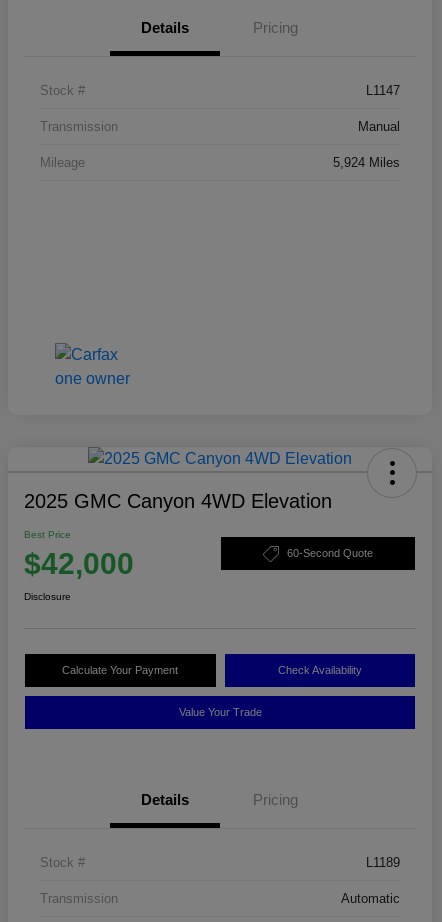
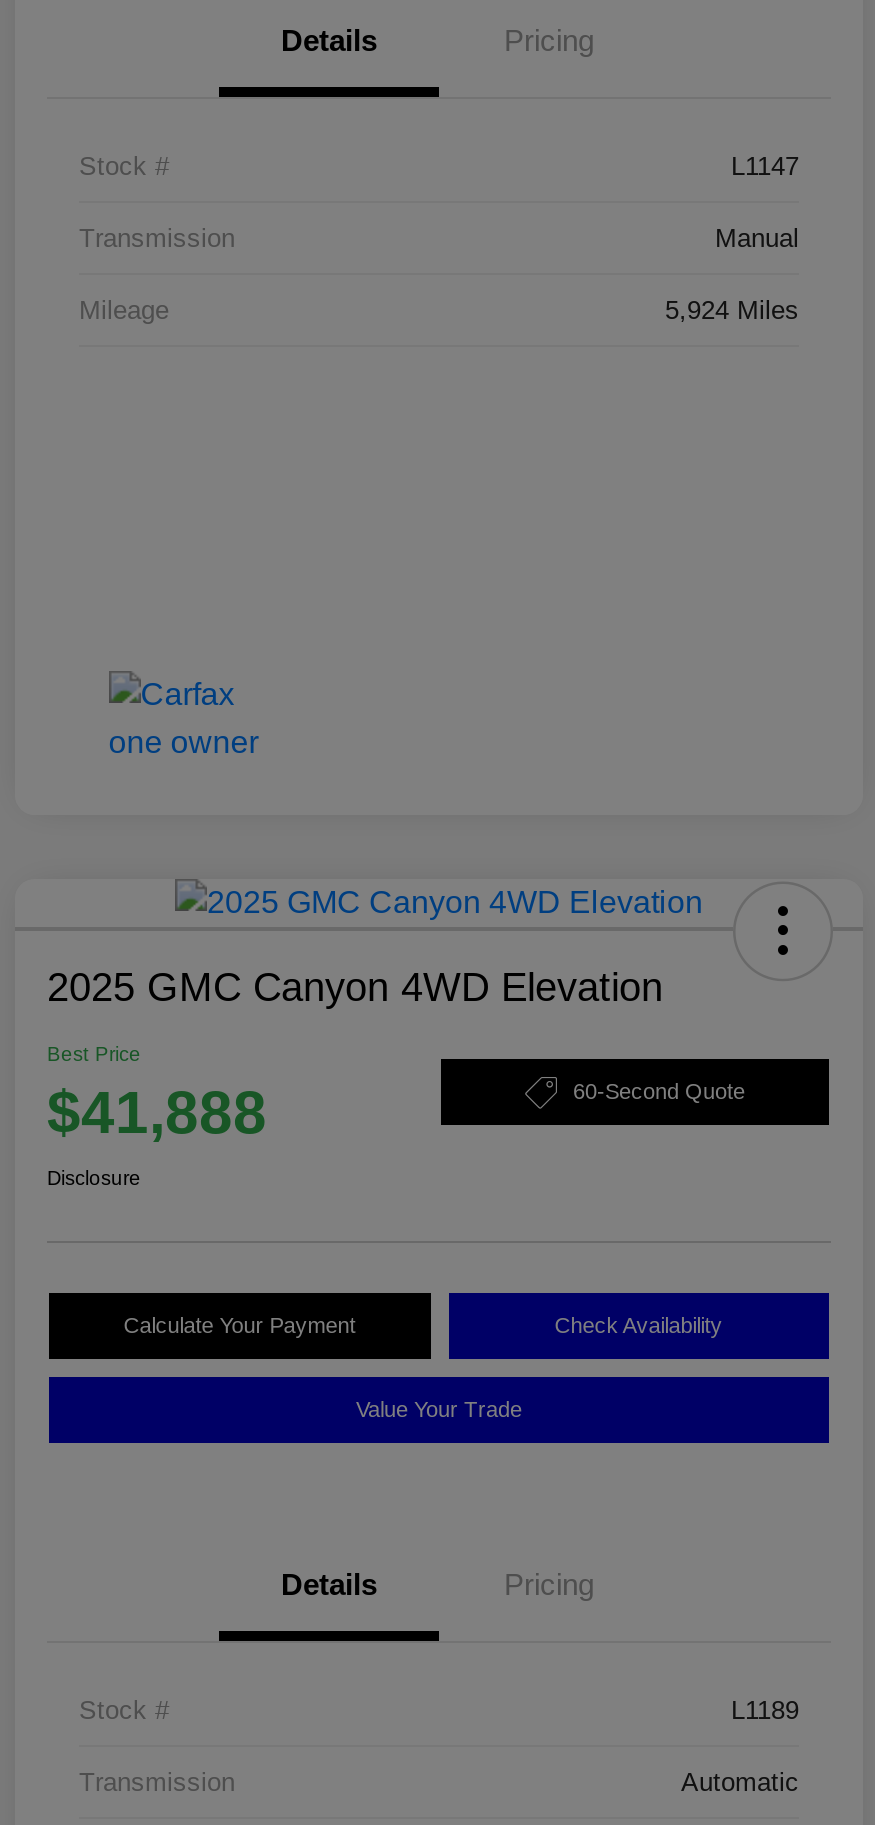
[24,547,134,580] $42,000 -> [47,1079,267,1145] $41,888

